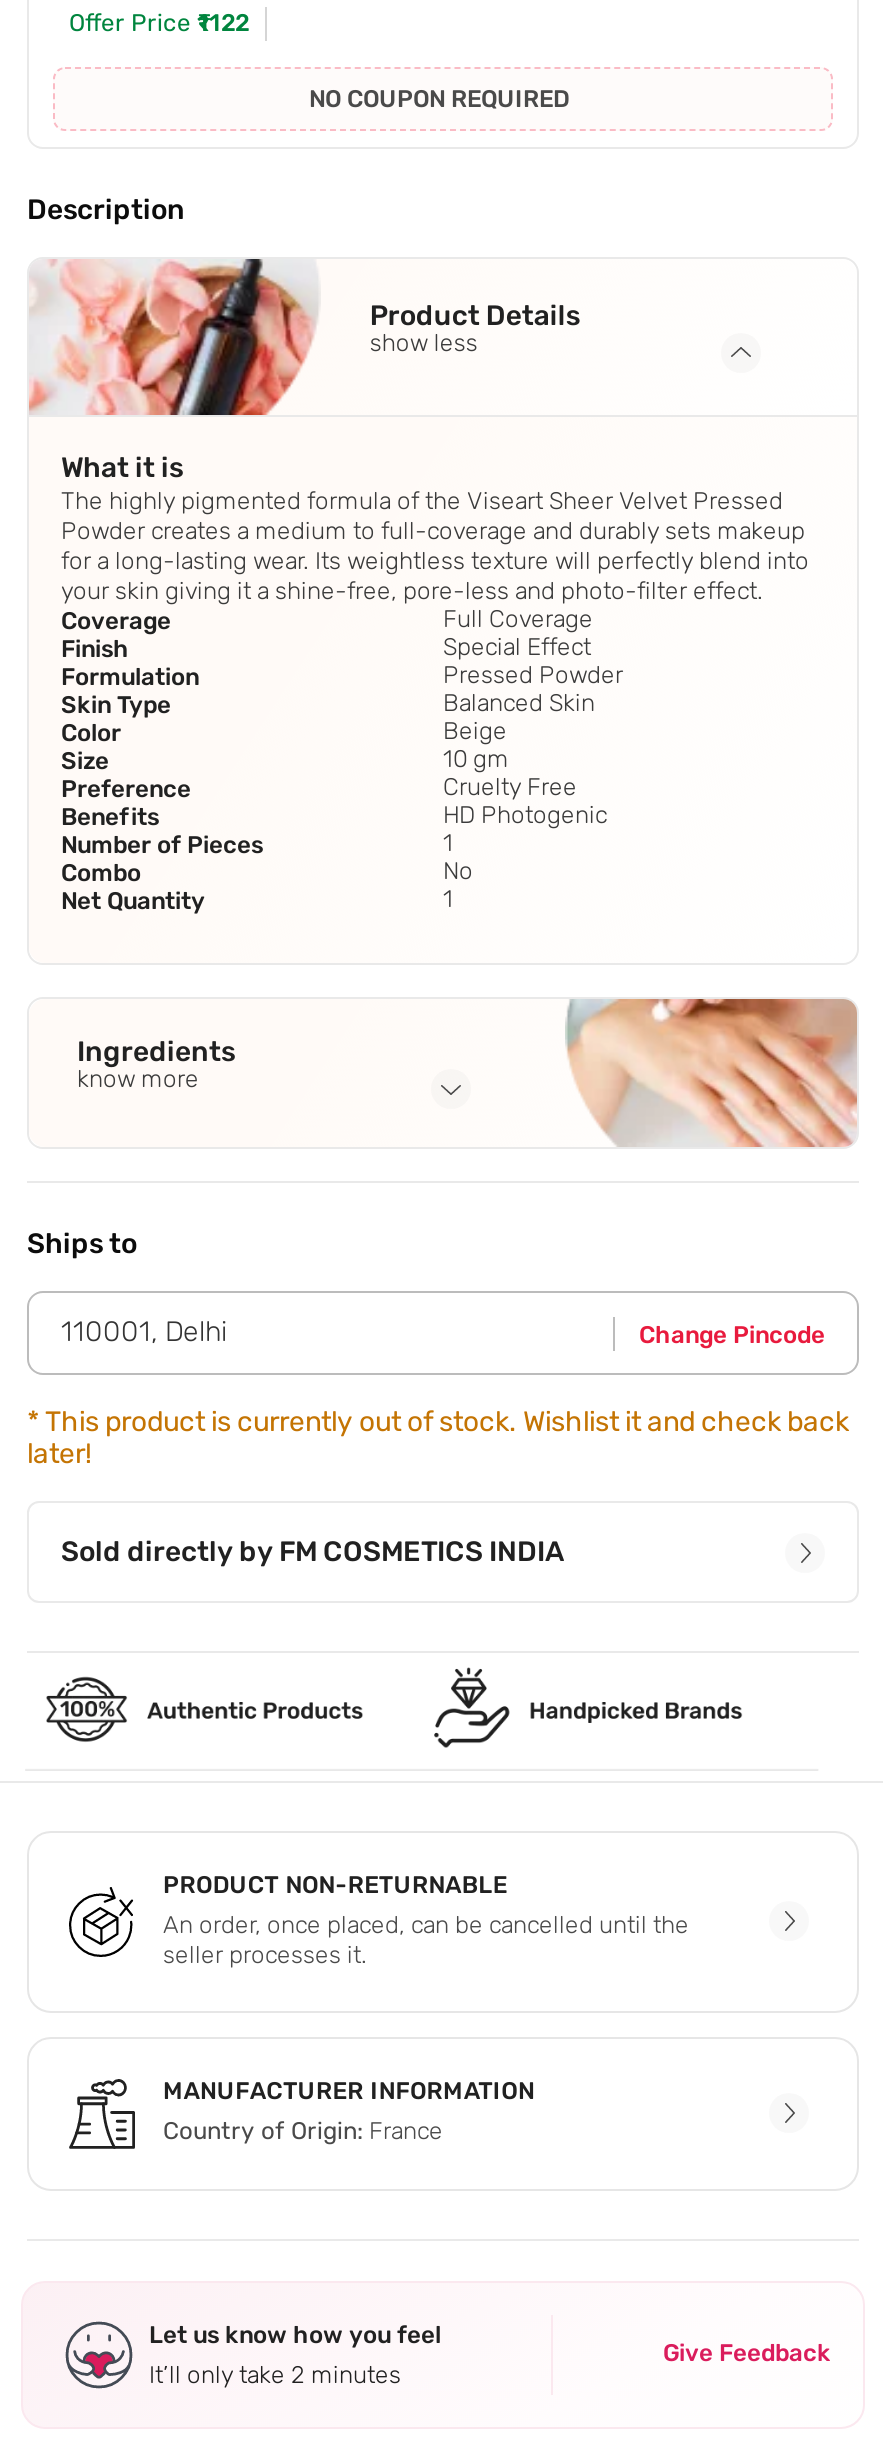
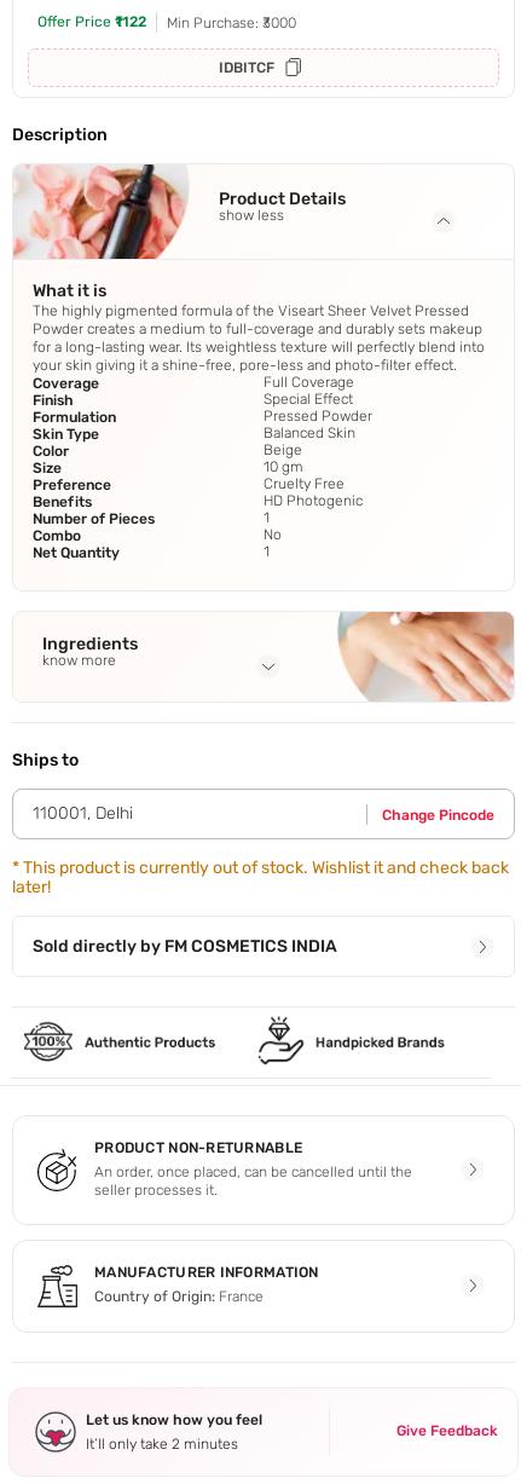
[309,86,569,114] NO COUPON REQUIRED -> [167,14,296,77] Min Purchase: ₹3000 | IDBITCF

